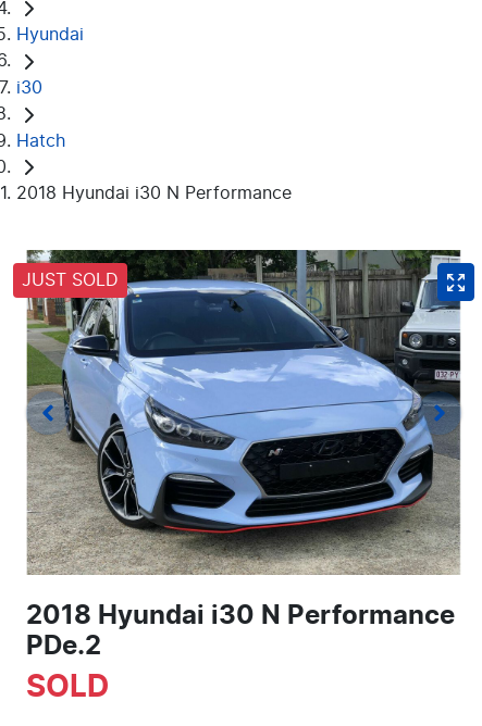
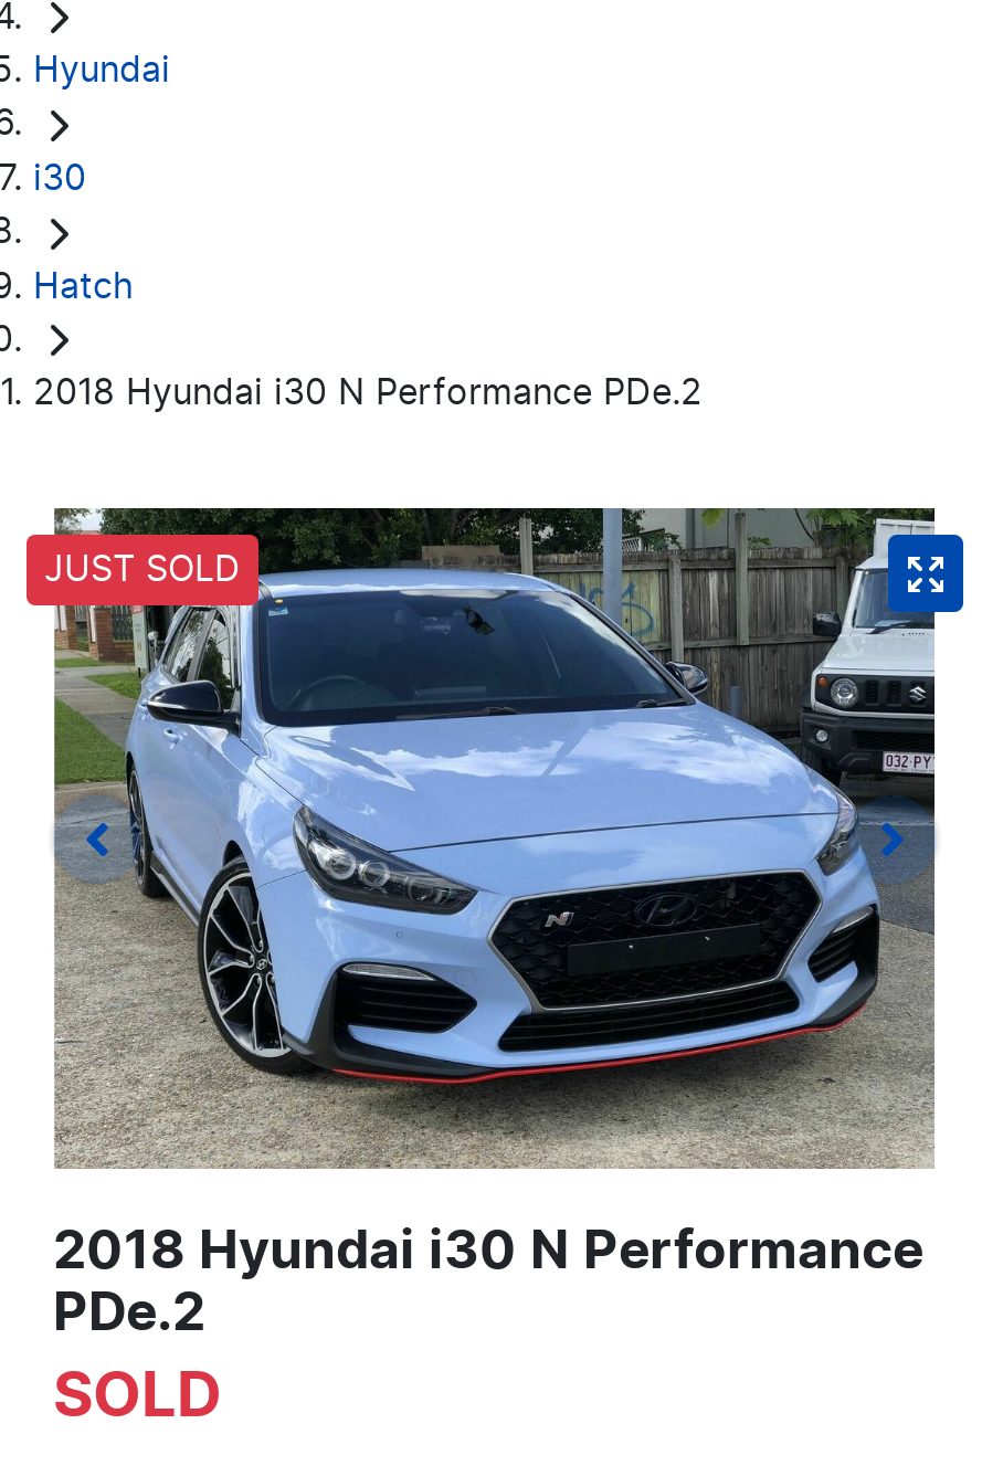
[16,185,292,202] 2018 Hyundai i30 N Performance -> [33,376,703,411] 2018 Hyundai i30 N Performance PDe.2

